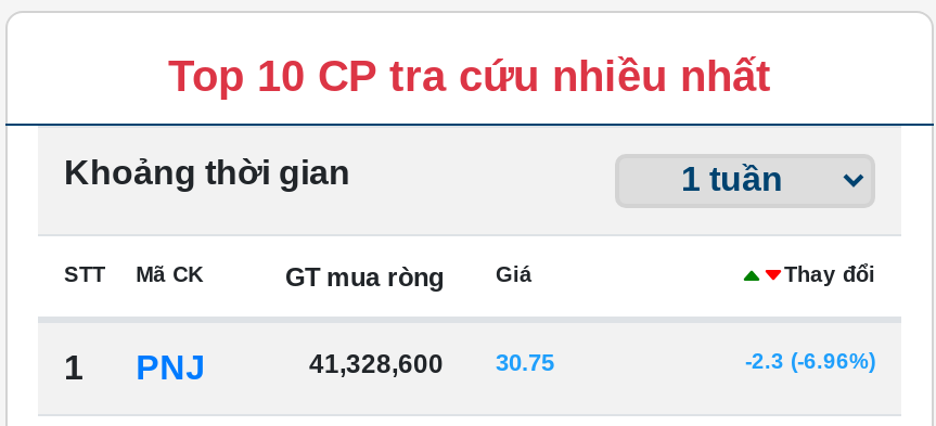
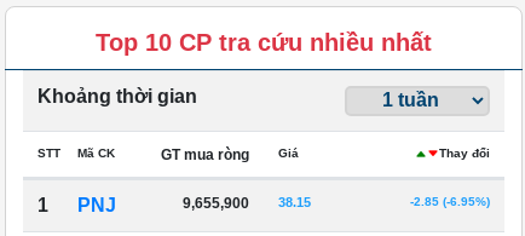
[309,348,444,378] 41,328,600 -> [183,194,249,211] 9,655,900
[496,348,554,374] 30.75 -> [278,194,311,209] 38.15
[745,348,875,372] -2.3 (-6.96%) -> [410,194,490,208] -2.85 (-6.95%)

